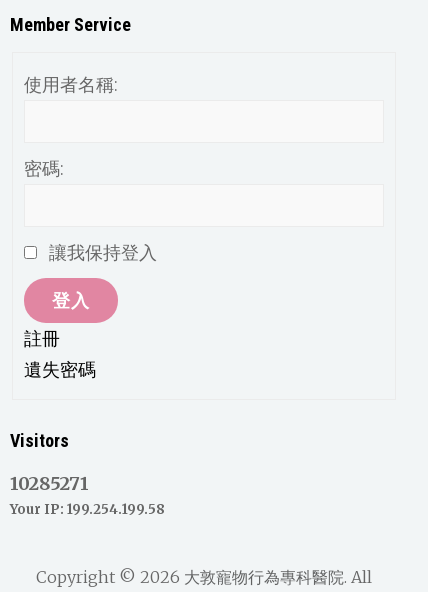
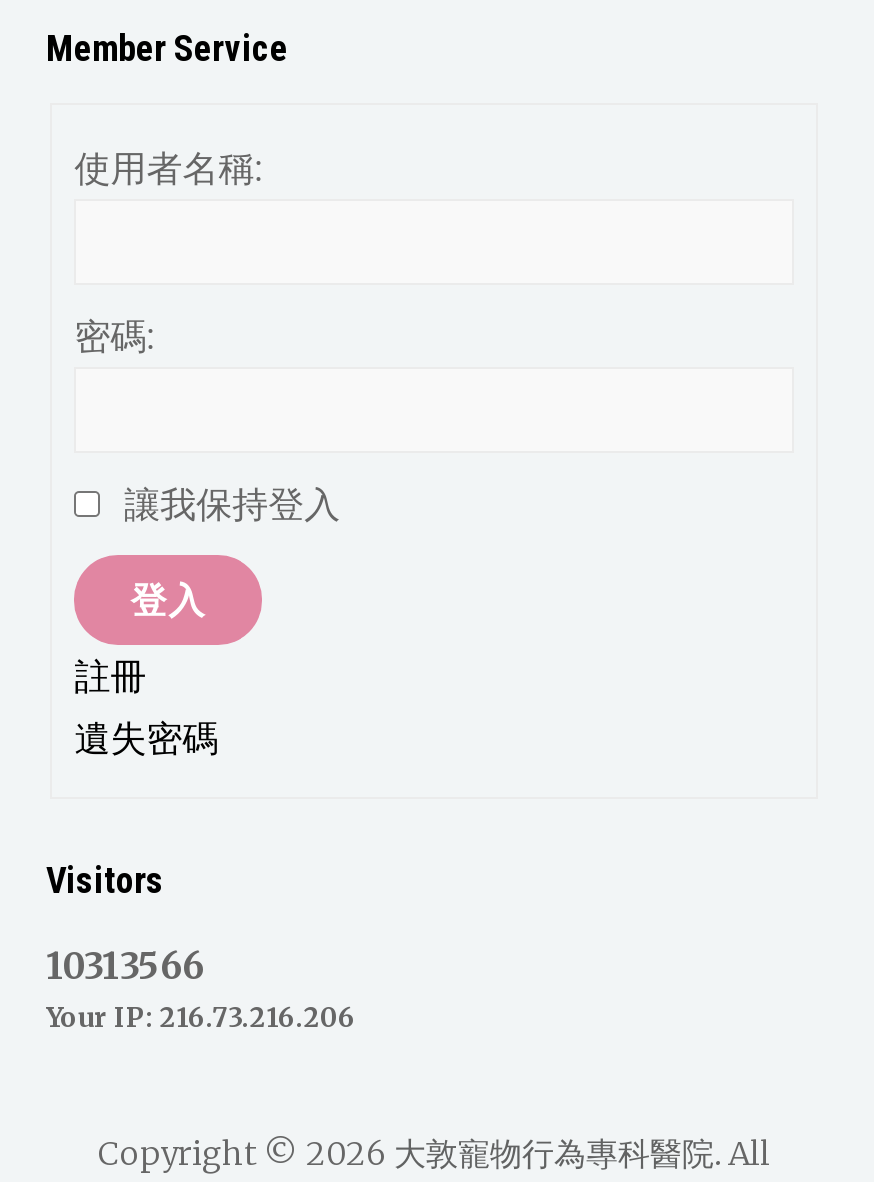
[10,472,89,495] 10285271 -> [46,943,204,989] 10313566
[10,501,165,518] Your IP: 199.254.199.58 -> [46,1001,356,1035] Your IP: 216.73.216.206

